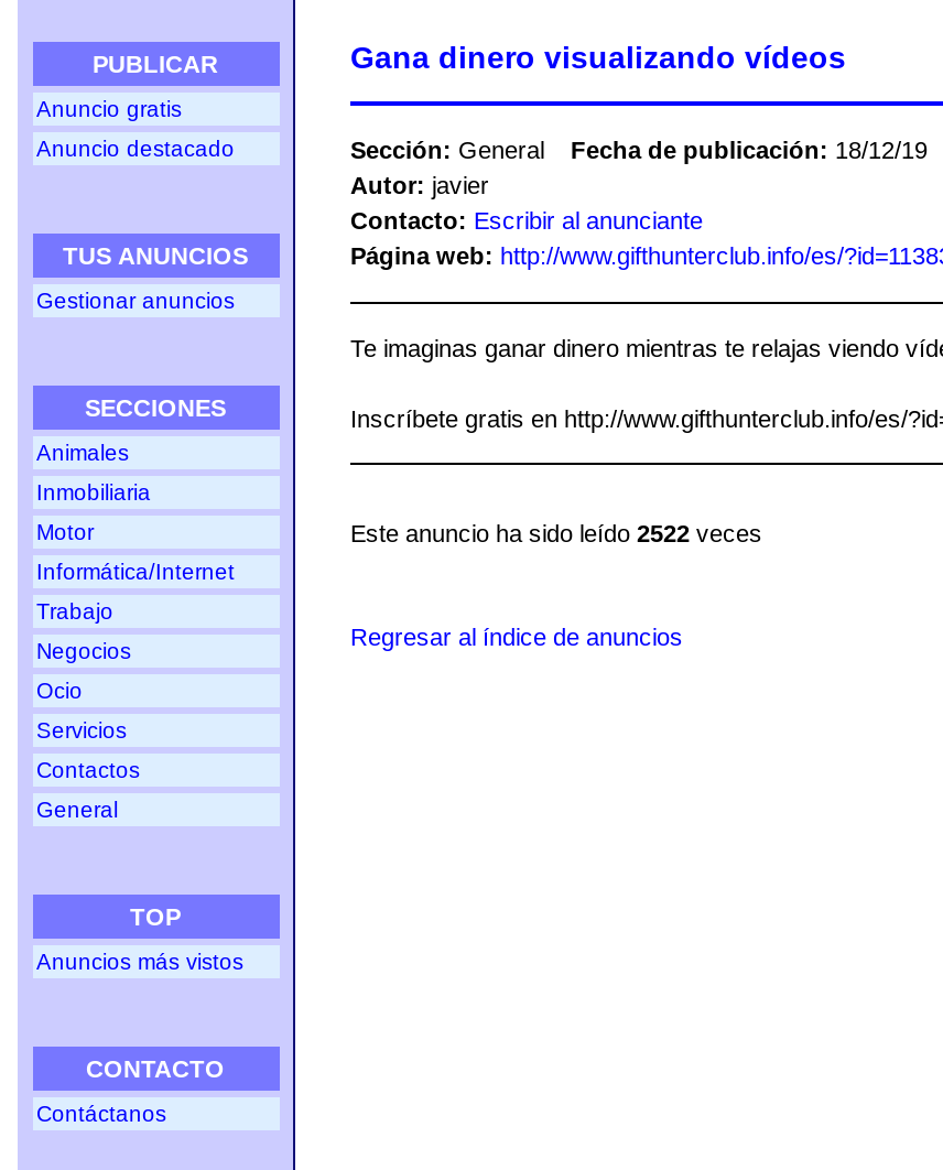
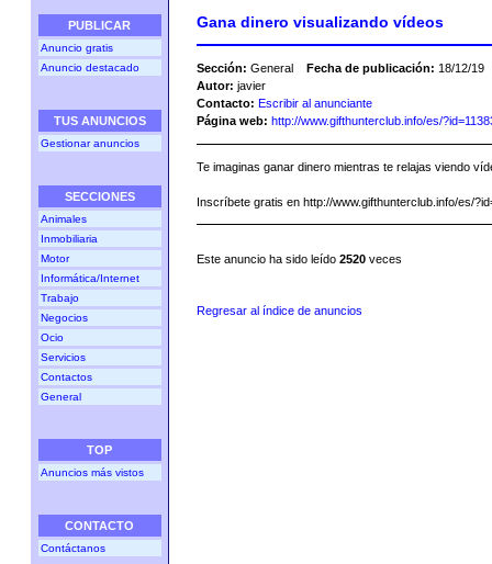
[350,520,762,546] Este anuncio ha sido leído 2522 veces -> [197,252,402,266] Este anuncio ha sido leído 2520 veces

